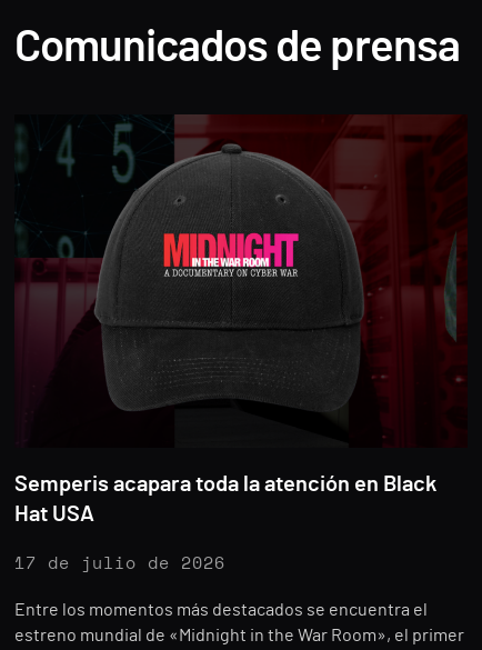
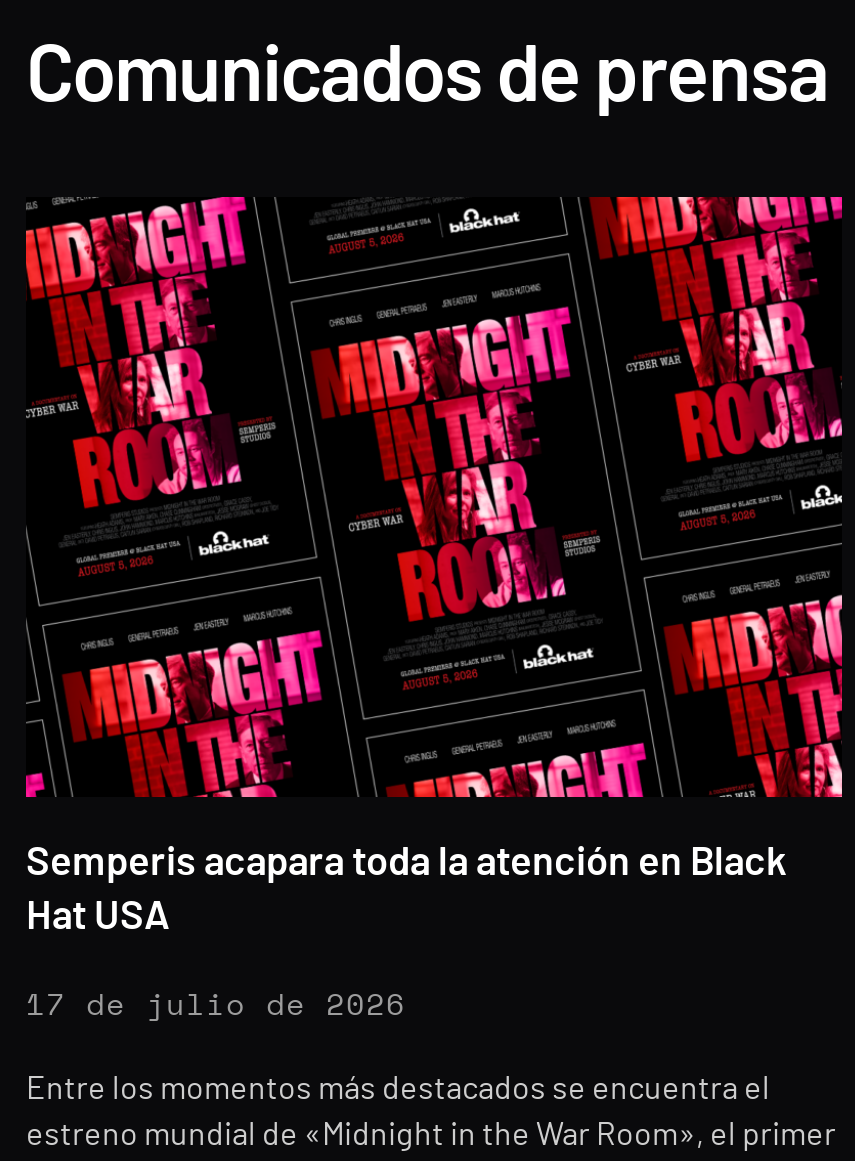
[14,114,468,448] [image] -> [24,195,844,799] [image]

